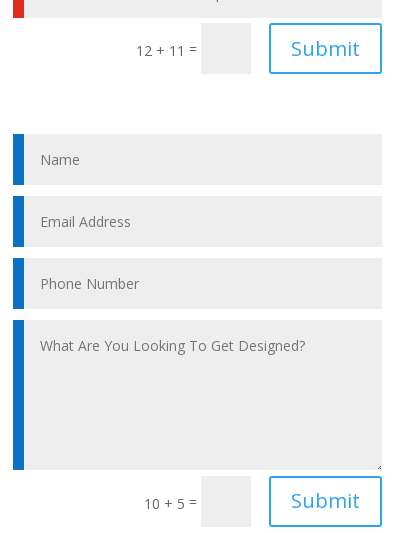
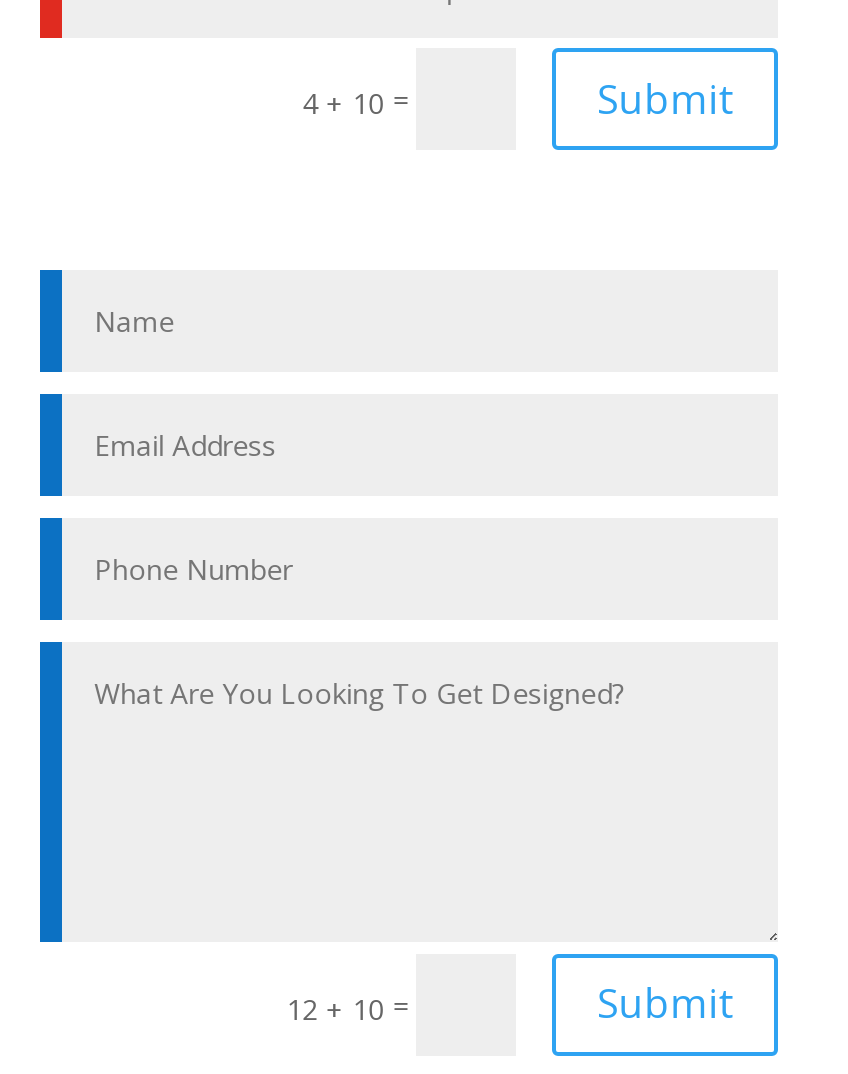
[136,39,201,60] 12 + 11 = -> [302,80,416,122] 4 + 10 =
[144,492,201,512] 10 + 5 = -> [286,986,416,1027] 12 + 10 =

